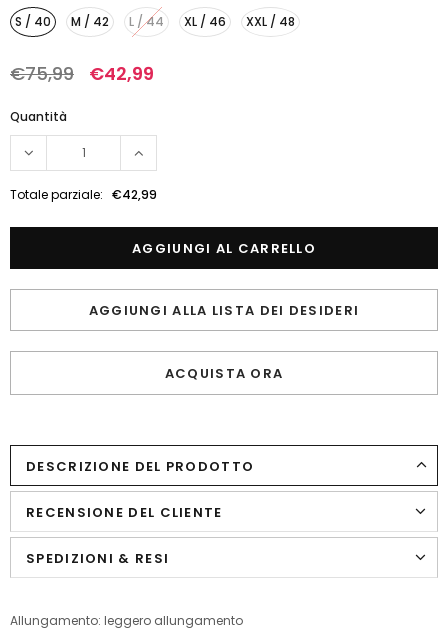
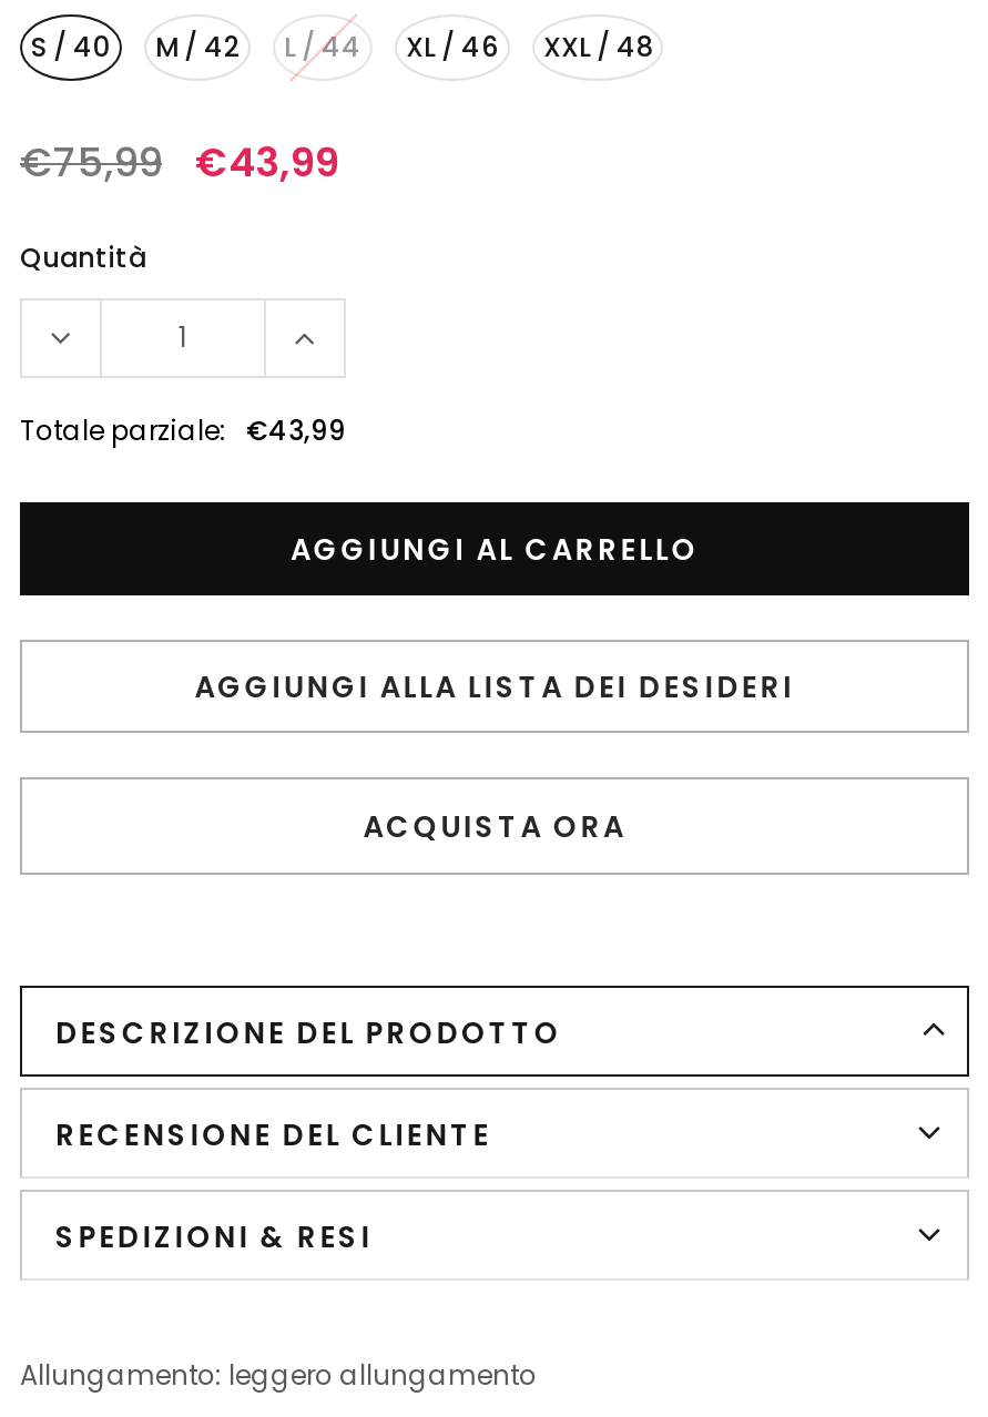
[10,61,154,86] €75,99 €42,99 -> [20,133,339,189] €75,99 €43,99
[10,186,157,203] Totale parziale: €42,99 -> [20,411,346,448] Totale parziale: €43,99

